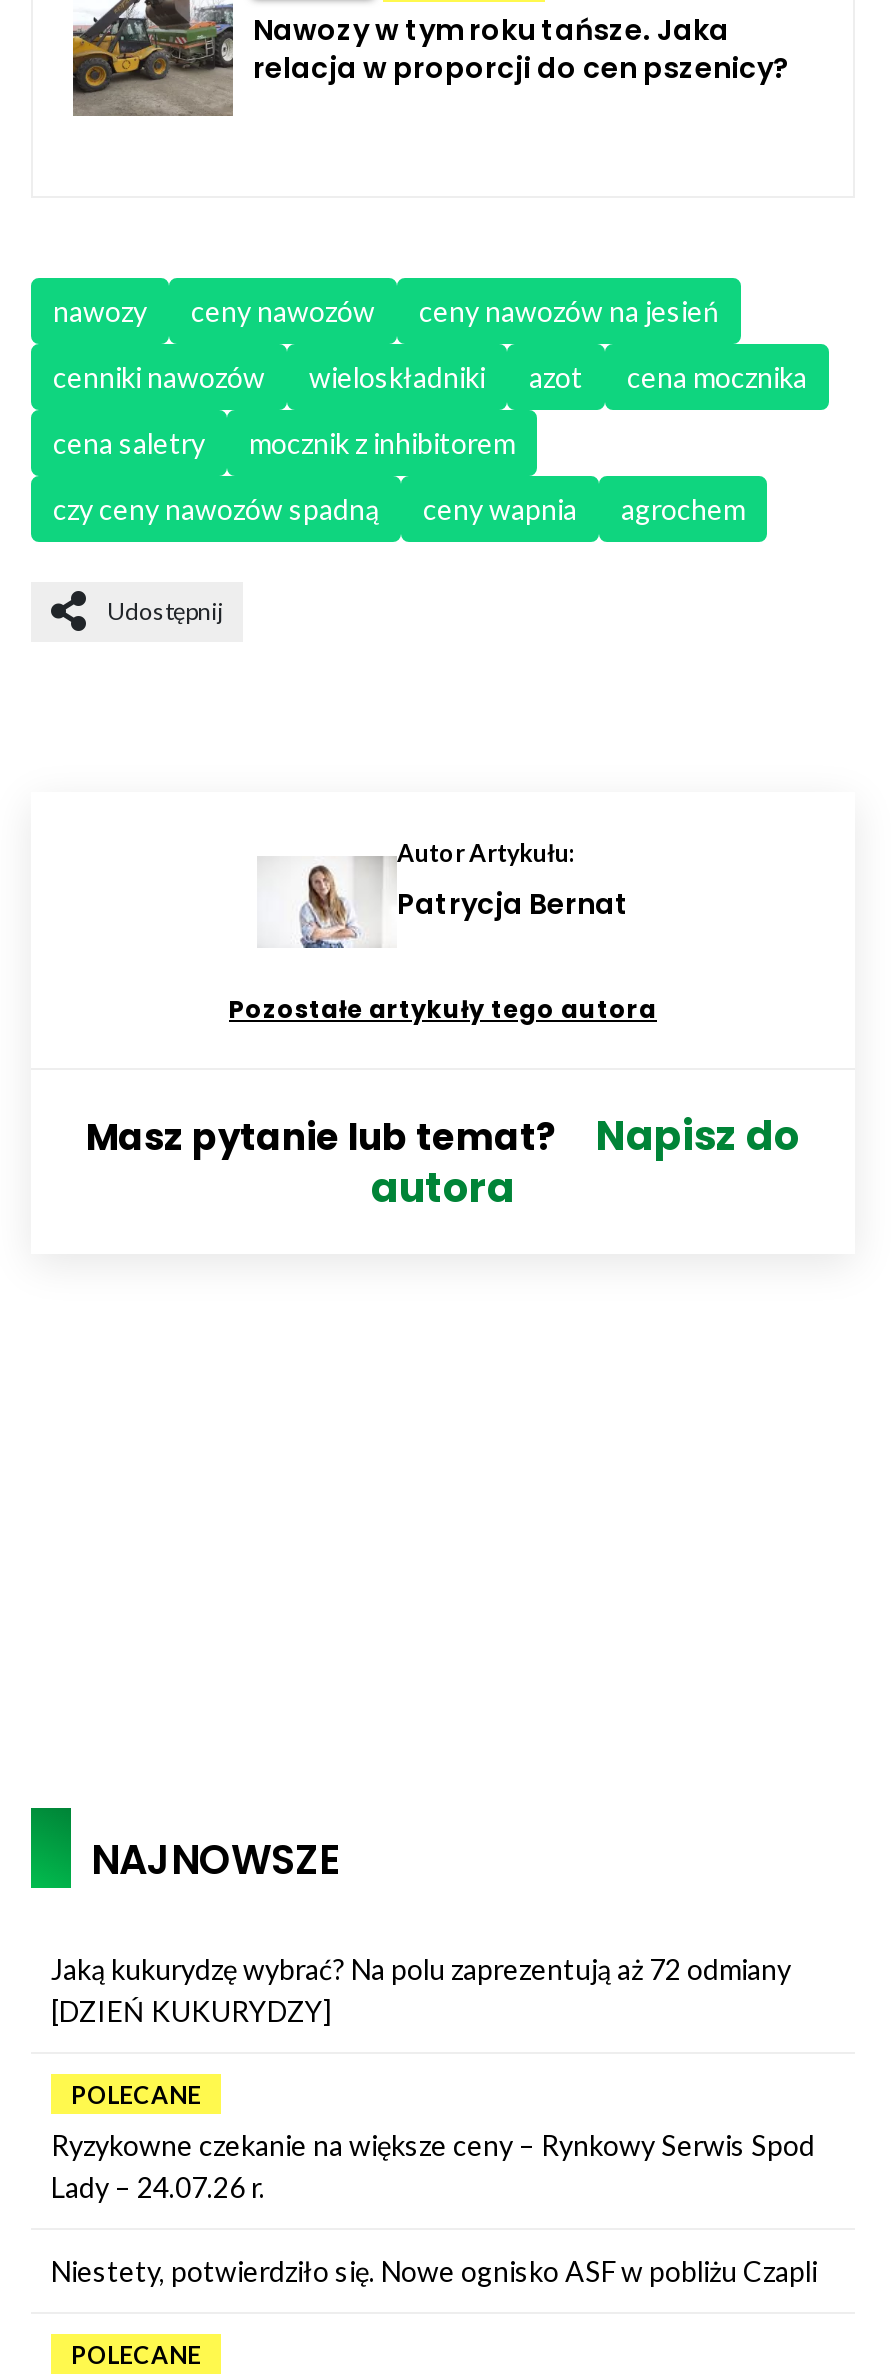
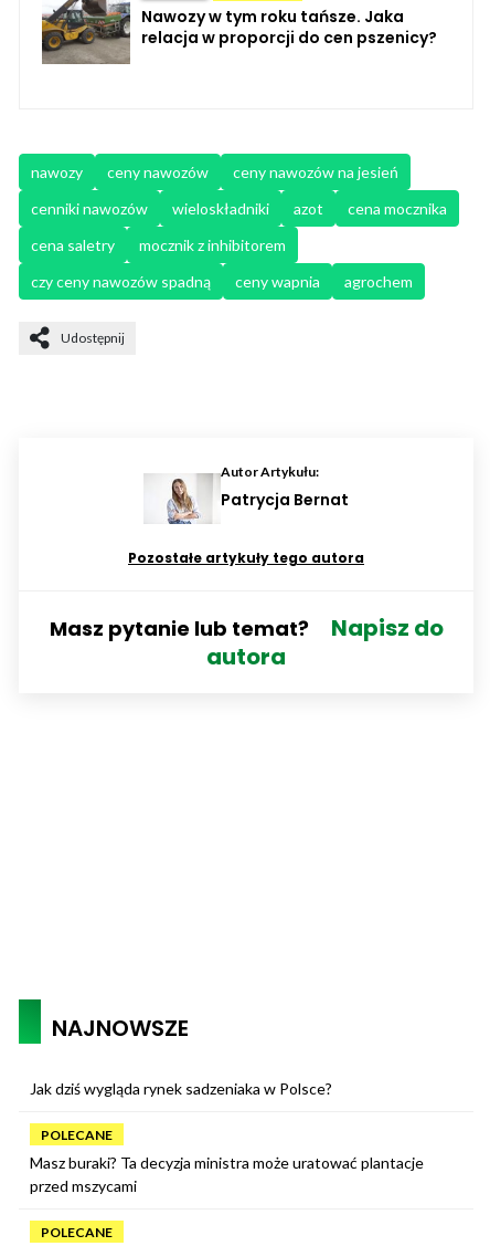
[51,1952,791,2028] Jaką kukurydzę wybrać? Na polu zaprezentują aż 72 odmiany | [DZIEŃ KUKURYDZY] -> [30,1079,332,1098] Jak dziś wygląda rynek sadzeniaka w Polsce?
[51,2128,817,2288] Ryzykowne czekanie na większe ceny – Rynkowy Serwis Spod | Lady – 24.07.26 r. | Niestety, potwierdziło się. Nowe ognisko ASF w pobliżu Czapli -> [30,1153,424,1195] Masz buraki? Ta decyzja ministra może uratować plantacje | przed mszycami

